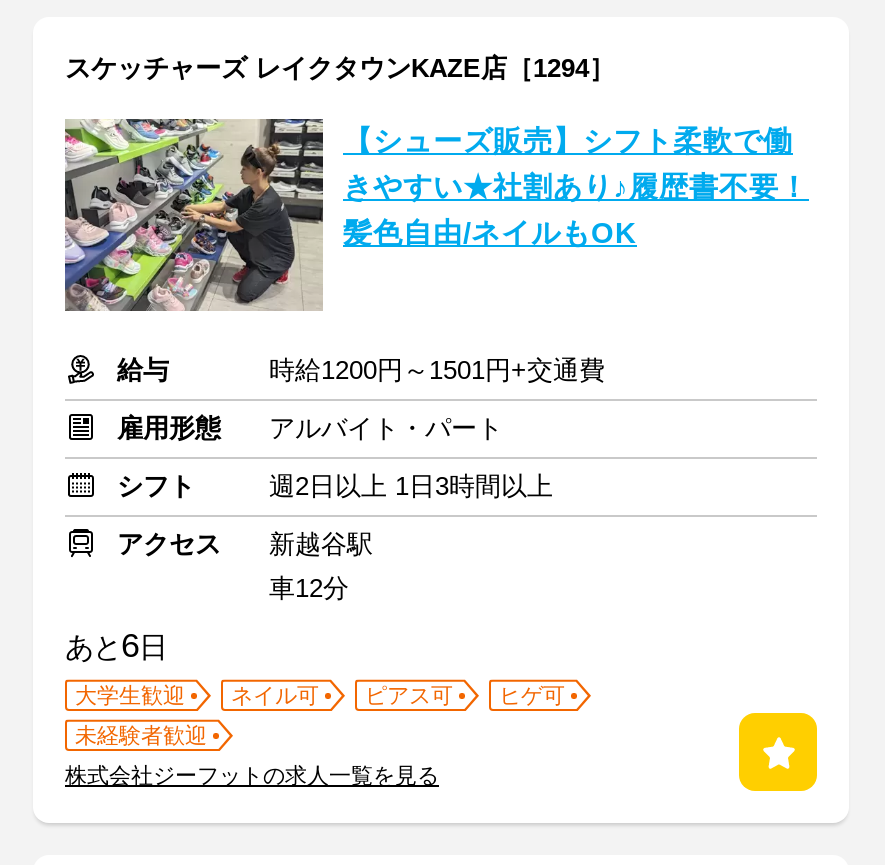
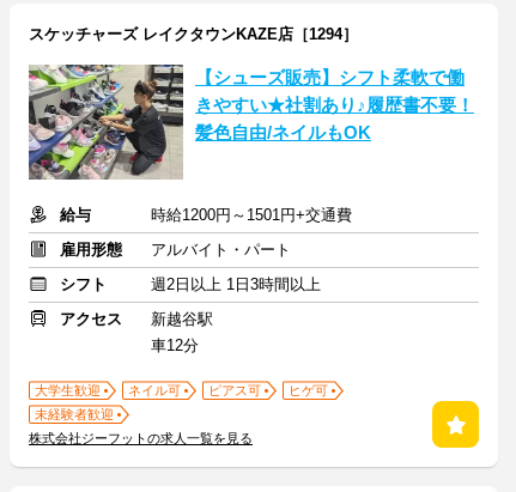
[65,628,167,666] あと6日 -> none

